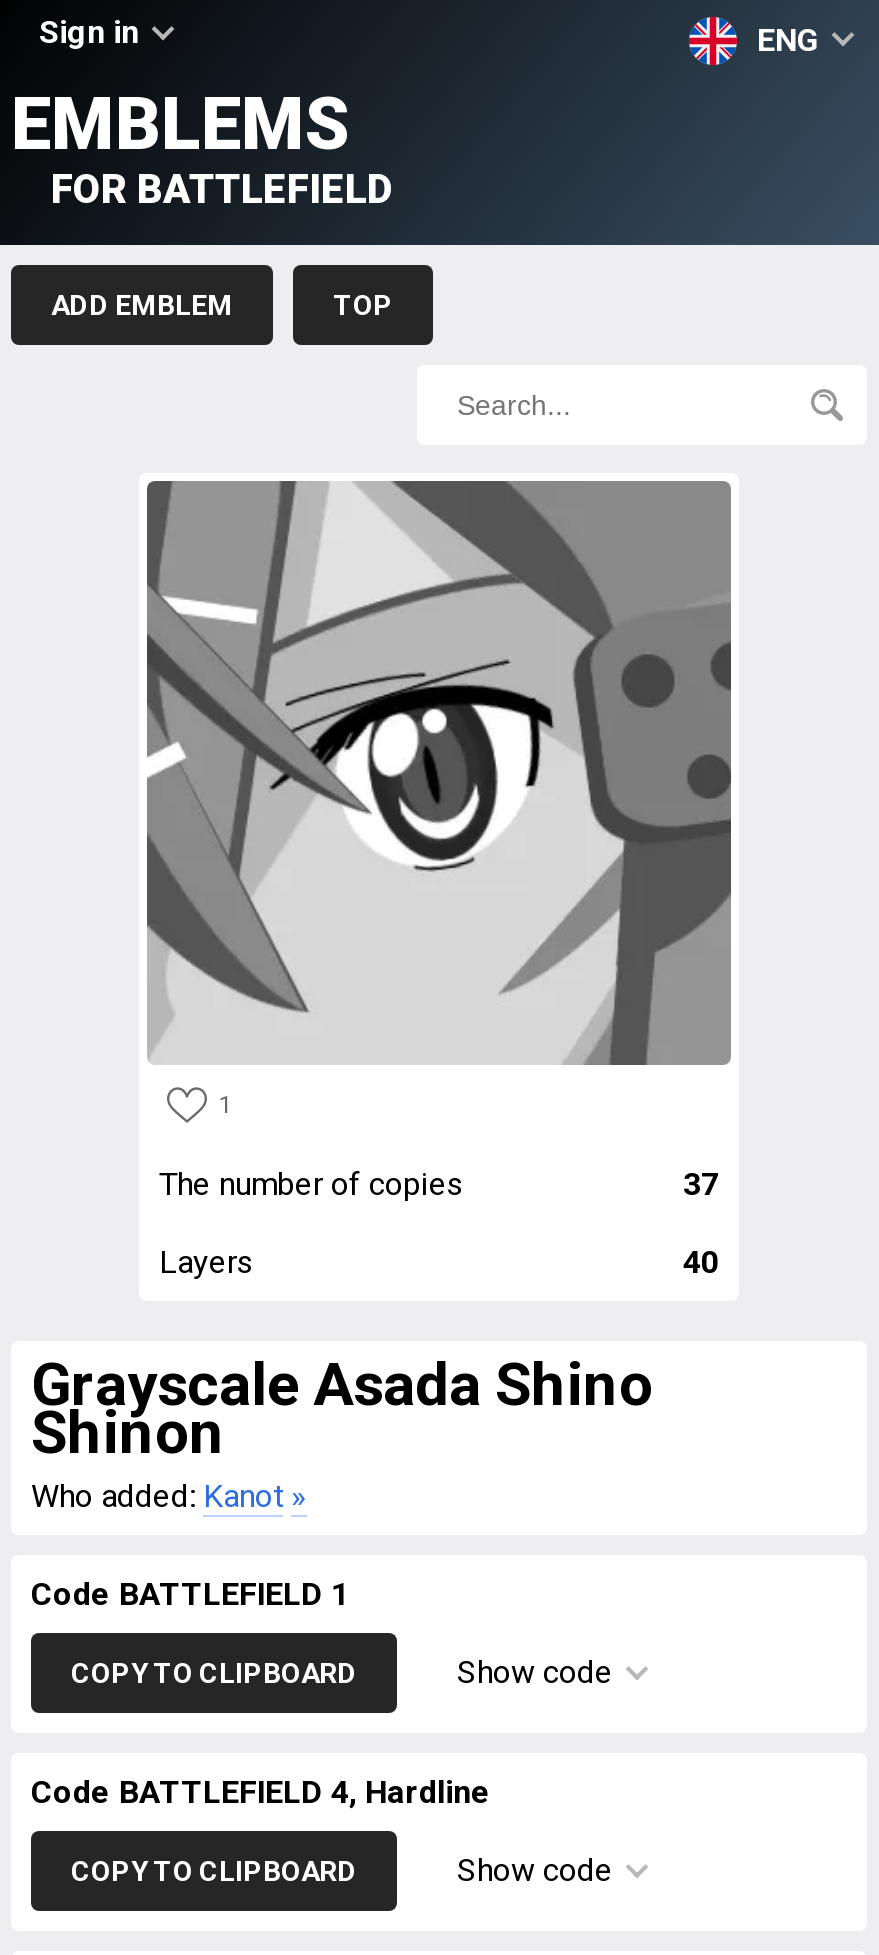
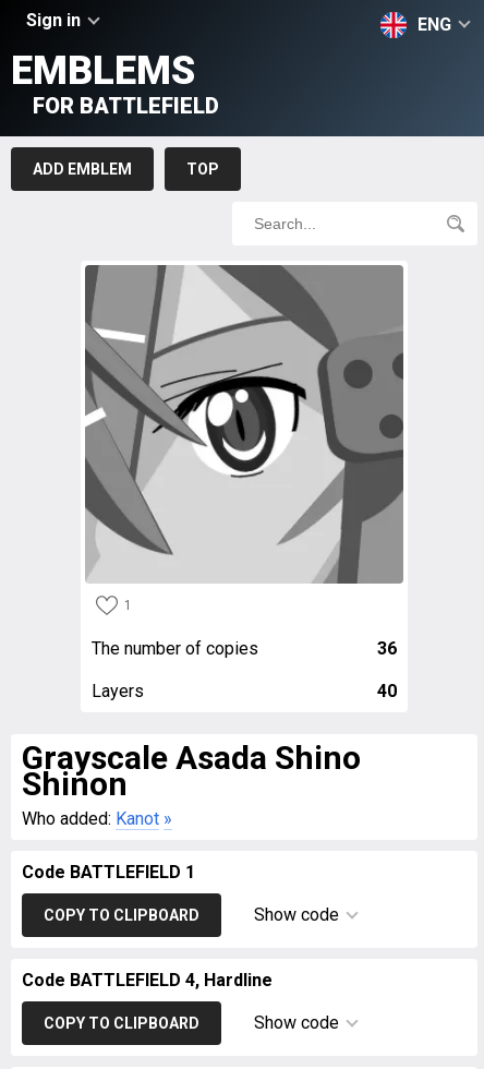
[683,1165,719,1203] 37 -> [377,638,397,659] 36

